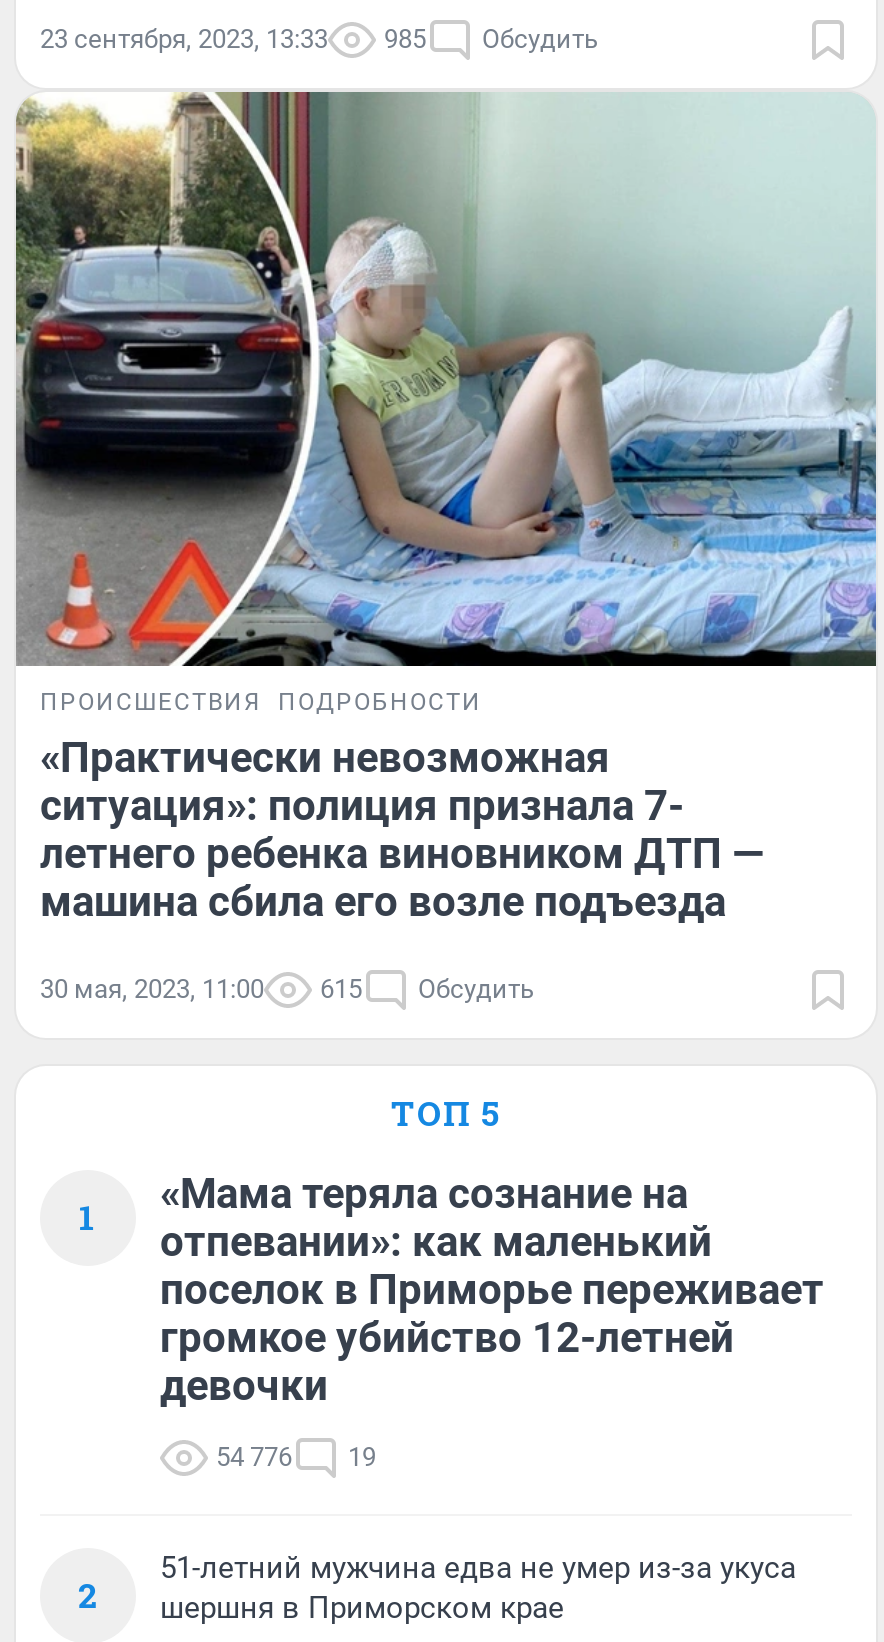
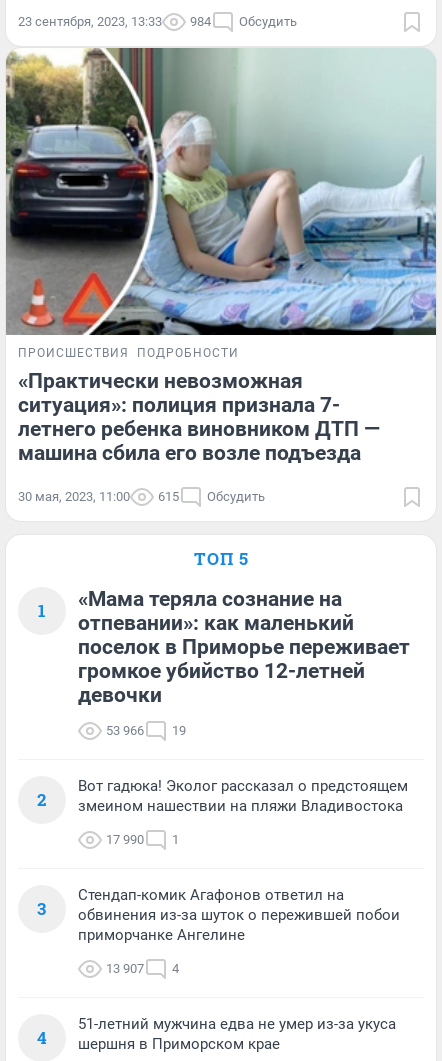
[40,24,598,54] 23 сентября, 2023, 13:33 985 Обсудить -> [18,14,297,29] 23 сентября, 2023, 13:33 984 Обсудить
[216,1441,376,1471] 54 776 19 -> [106,723,186,738] 53 966 19
none -> [37,777,408,920] Вот гадюка! Эколог рассказал о предстоящем | змеином нашествии на пляжи Владивостока | 17 990 | 1 | 3
none -> [36,886,400,1049] Стендап-комик Агафонов ответил на | обвинения из-за шуток о пережившей побои | приморчанке Ангелине | 13 907 | 4 | 4

